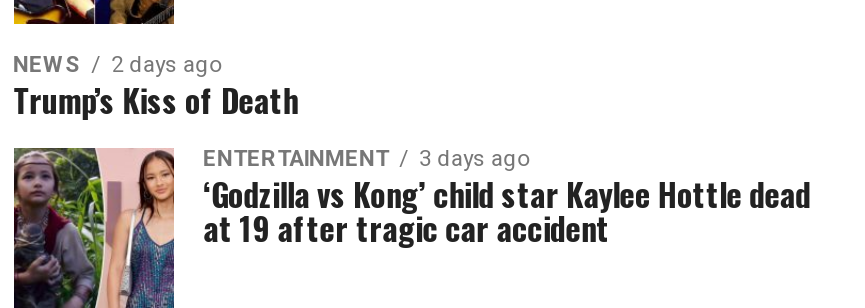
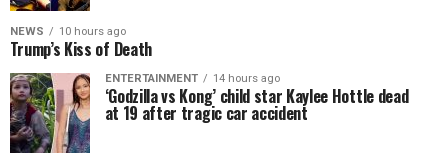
[13,51,221,77] NEWS 2 days ago -> [10,25,126,38] NEWS 10 hours ago
[203,145,529,171] ENTERTAINMENT 3 days ago -> [105,72,280,85] ENTERTAINMENT 14 hours ago

